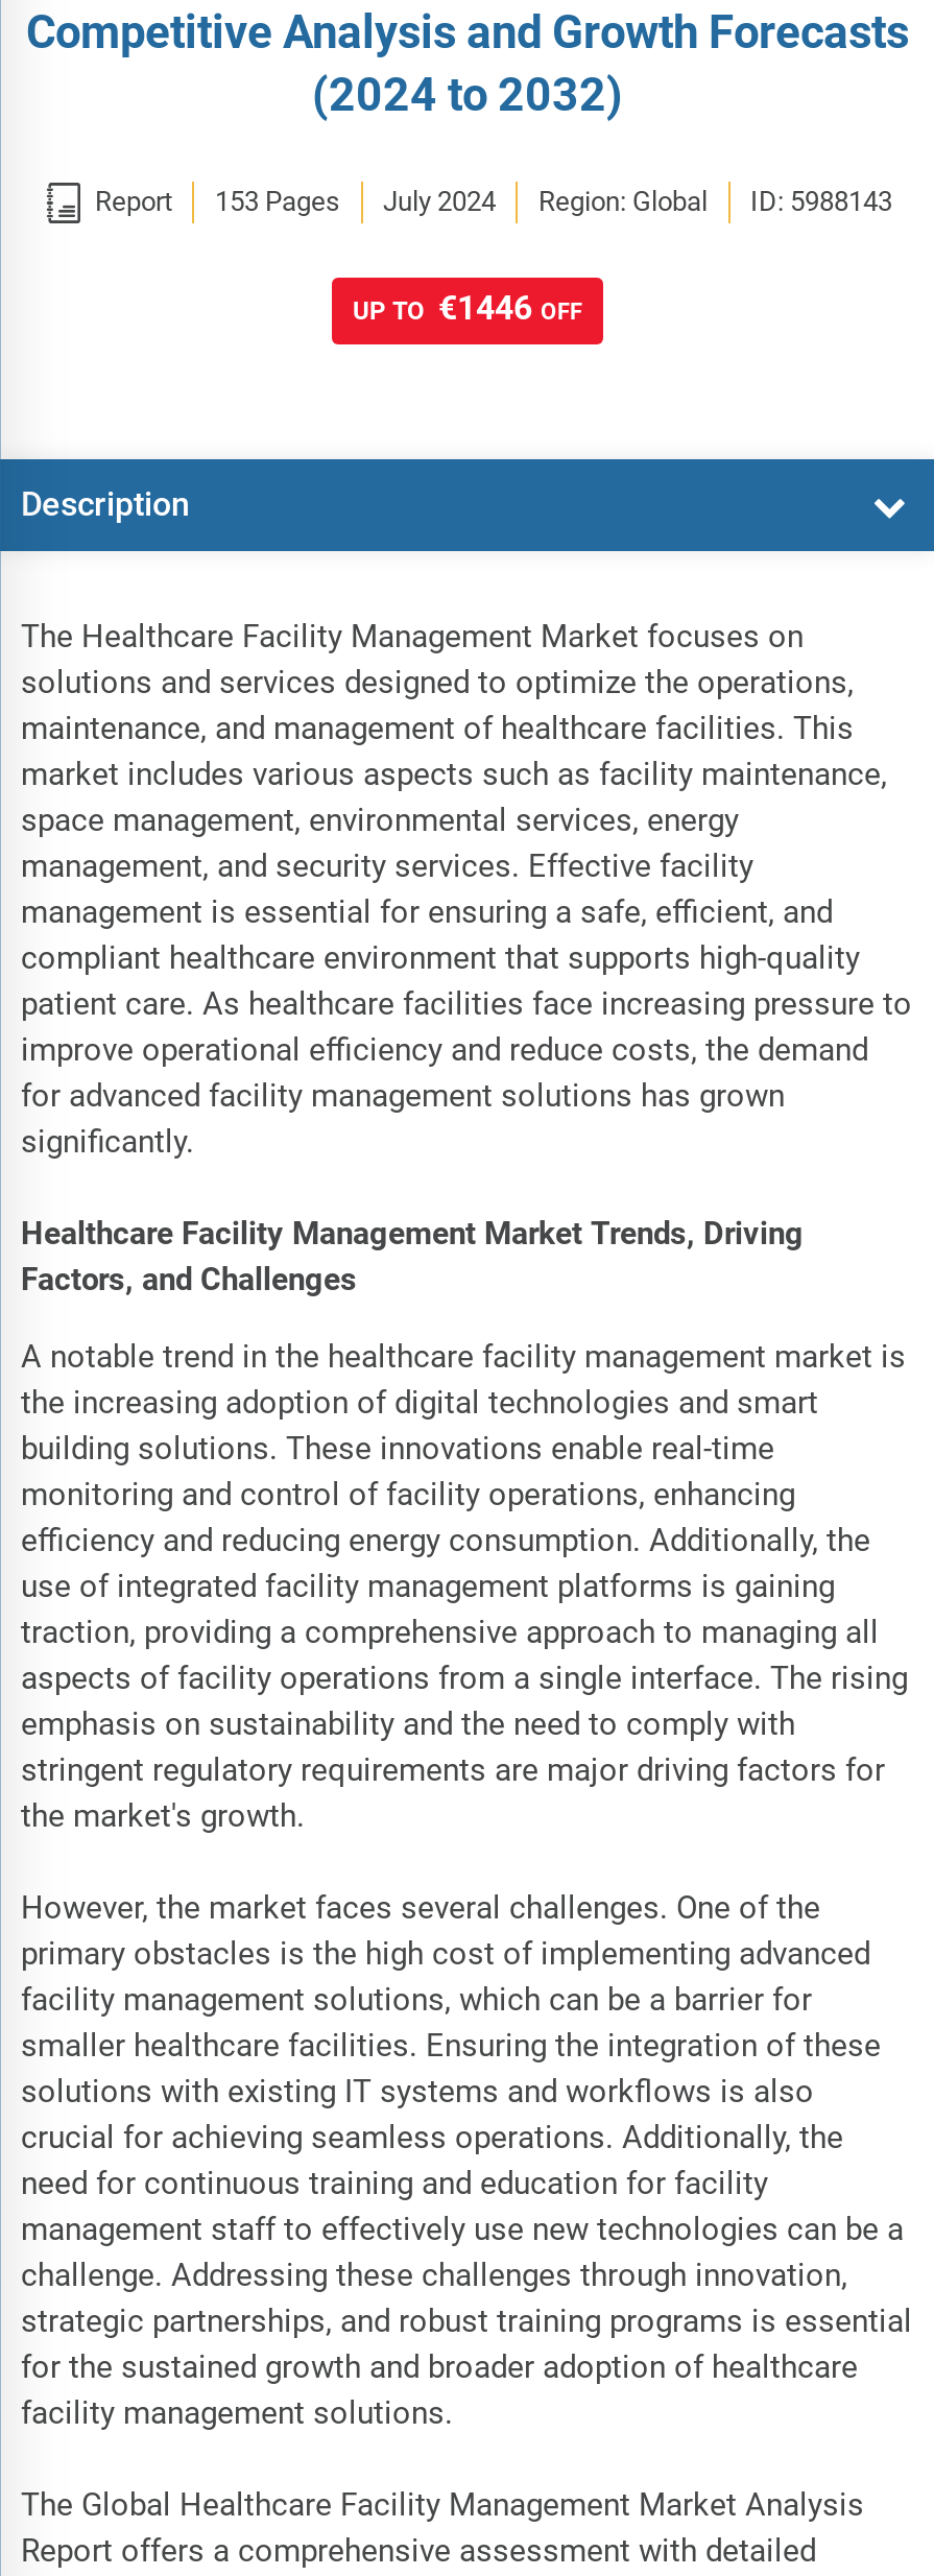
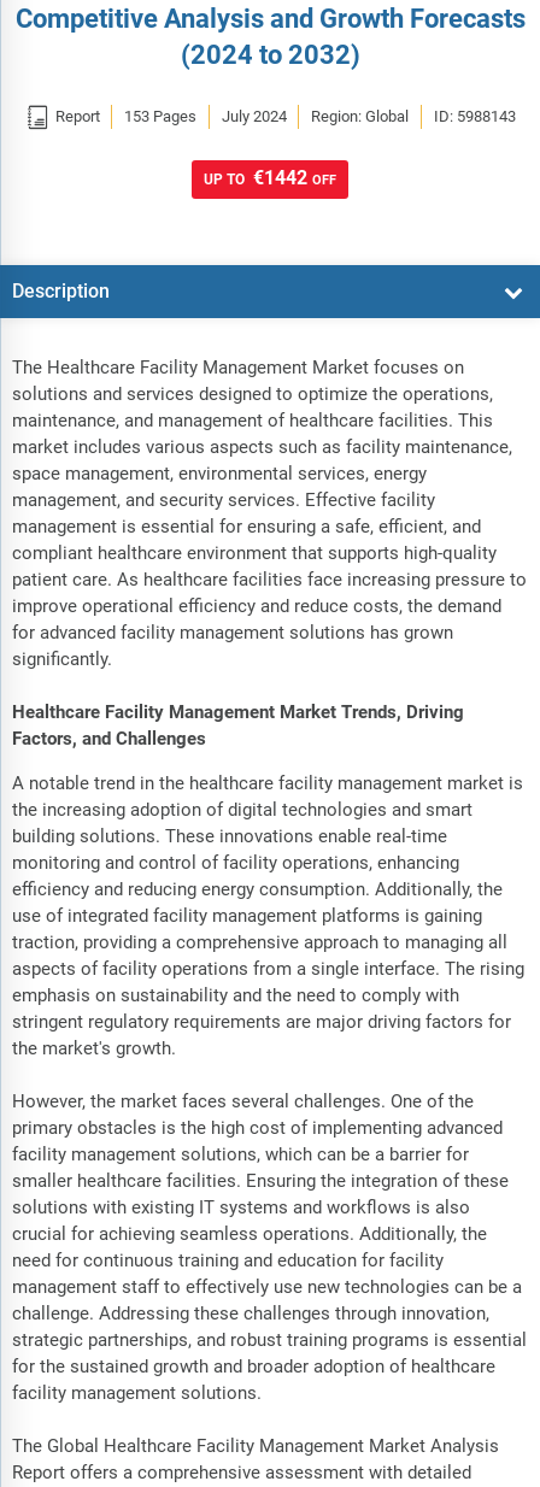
[353,287,582,327] UP TO €1446 OFF -> [204,166,336,189] UP TO €1442 OFF

